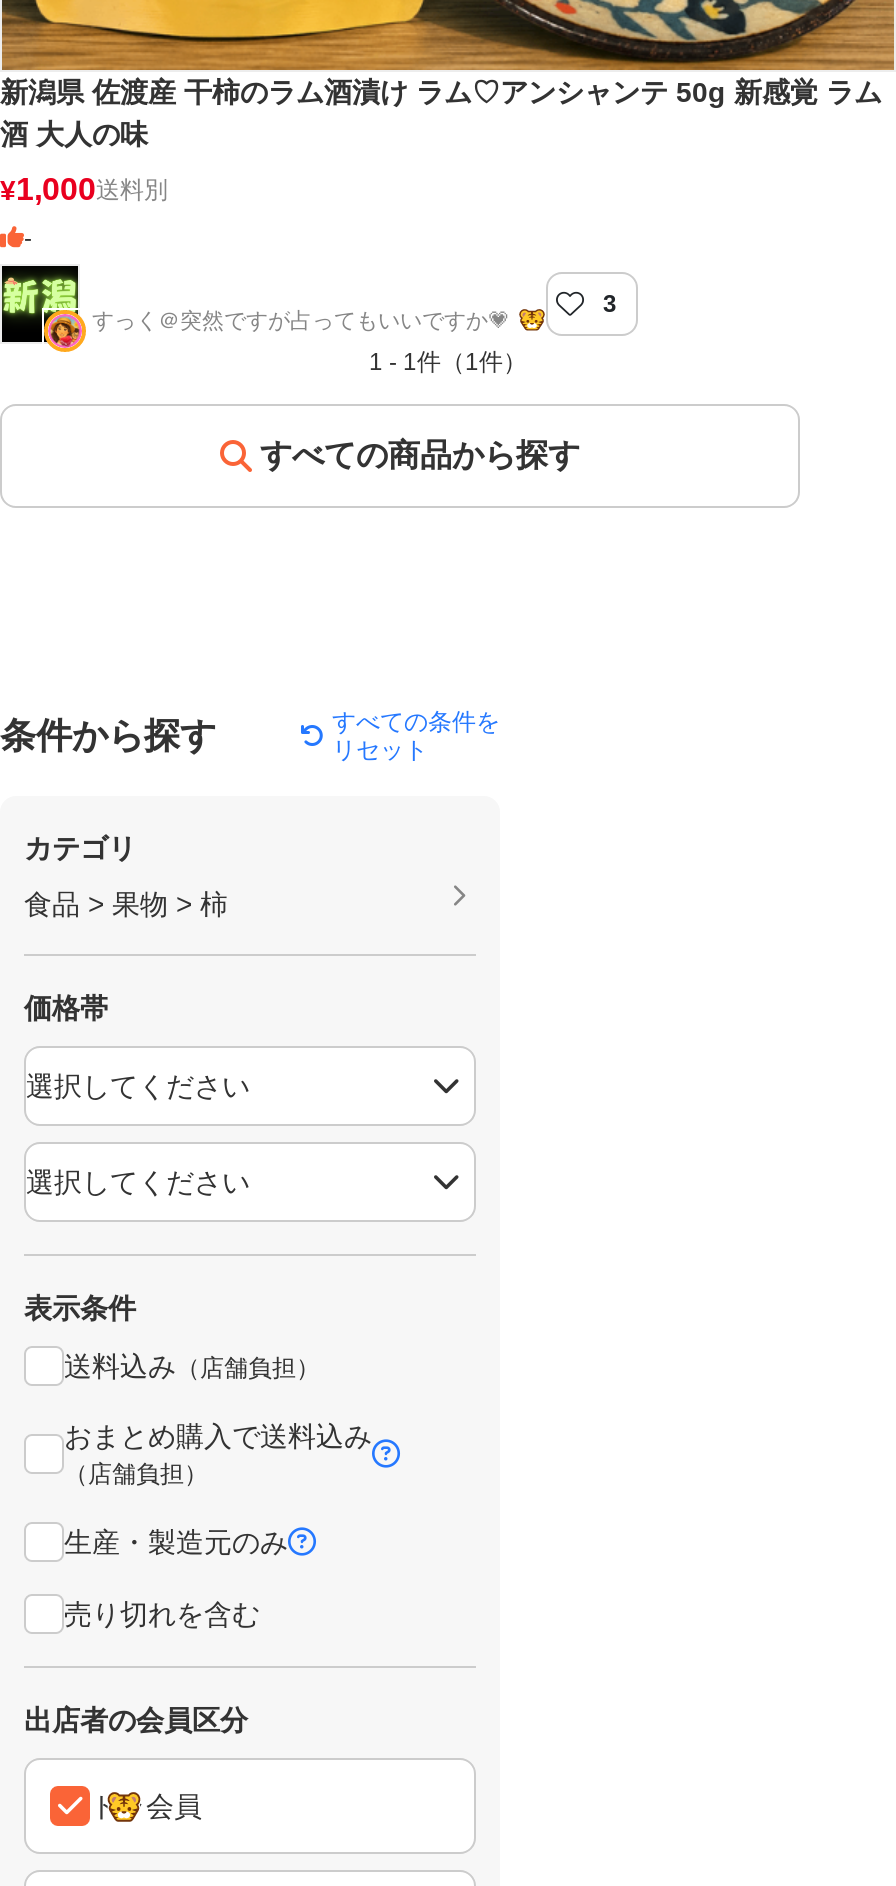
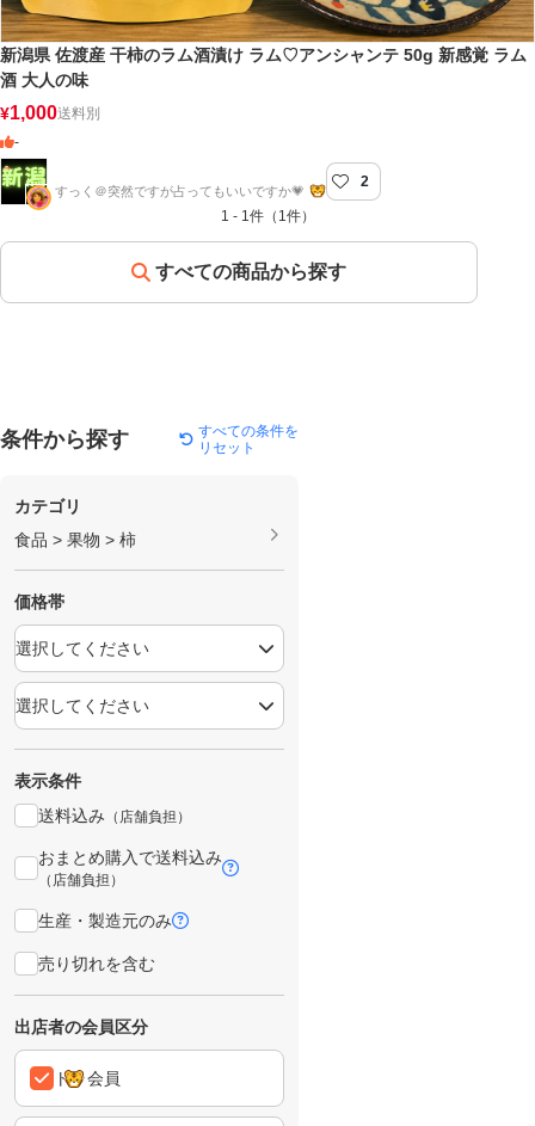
[603,290,617,318] 3 -> [360,173,368,190] 2

